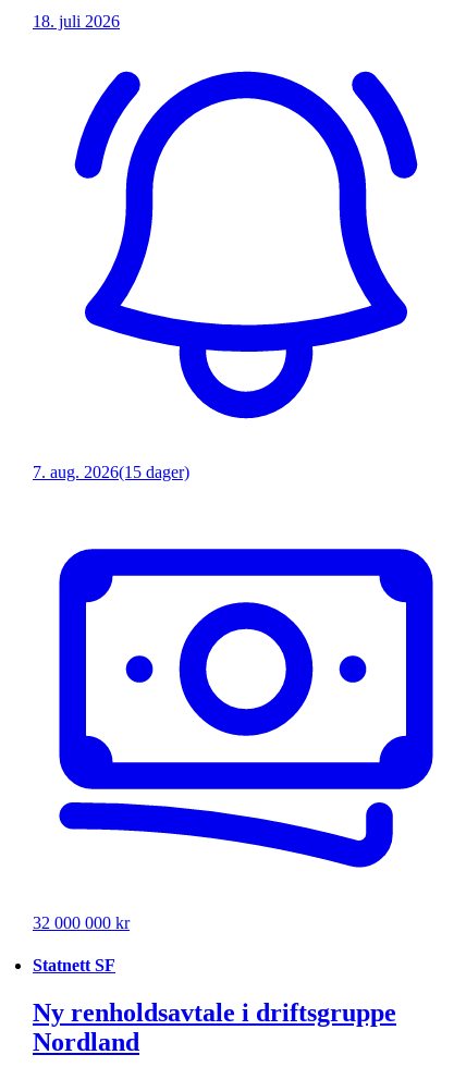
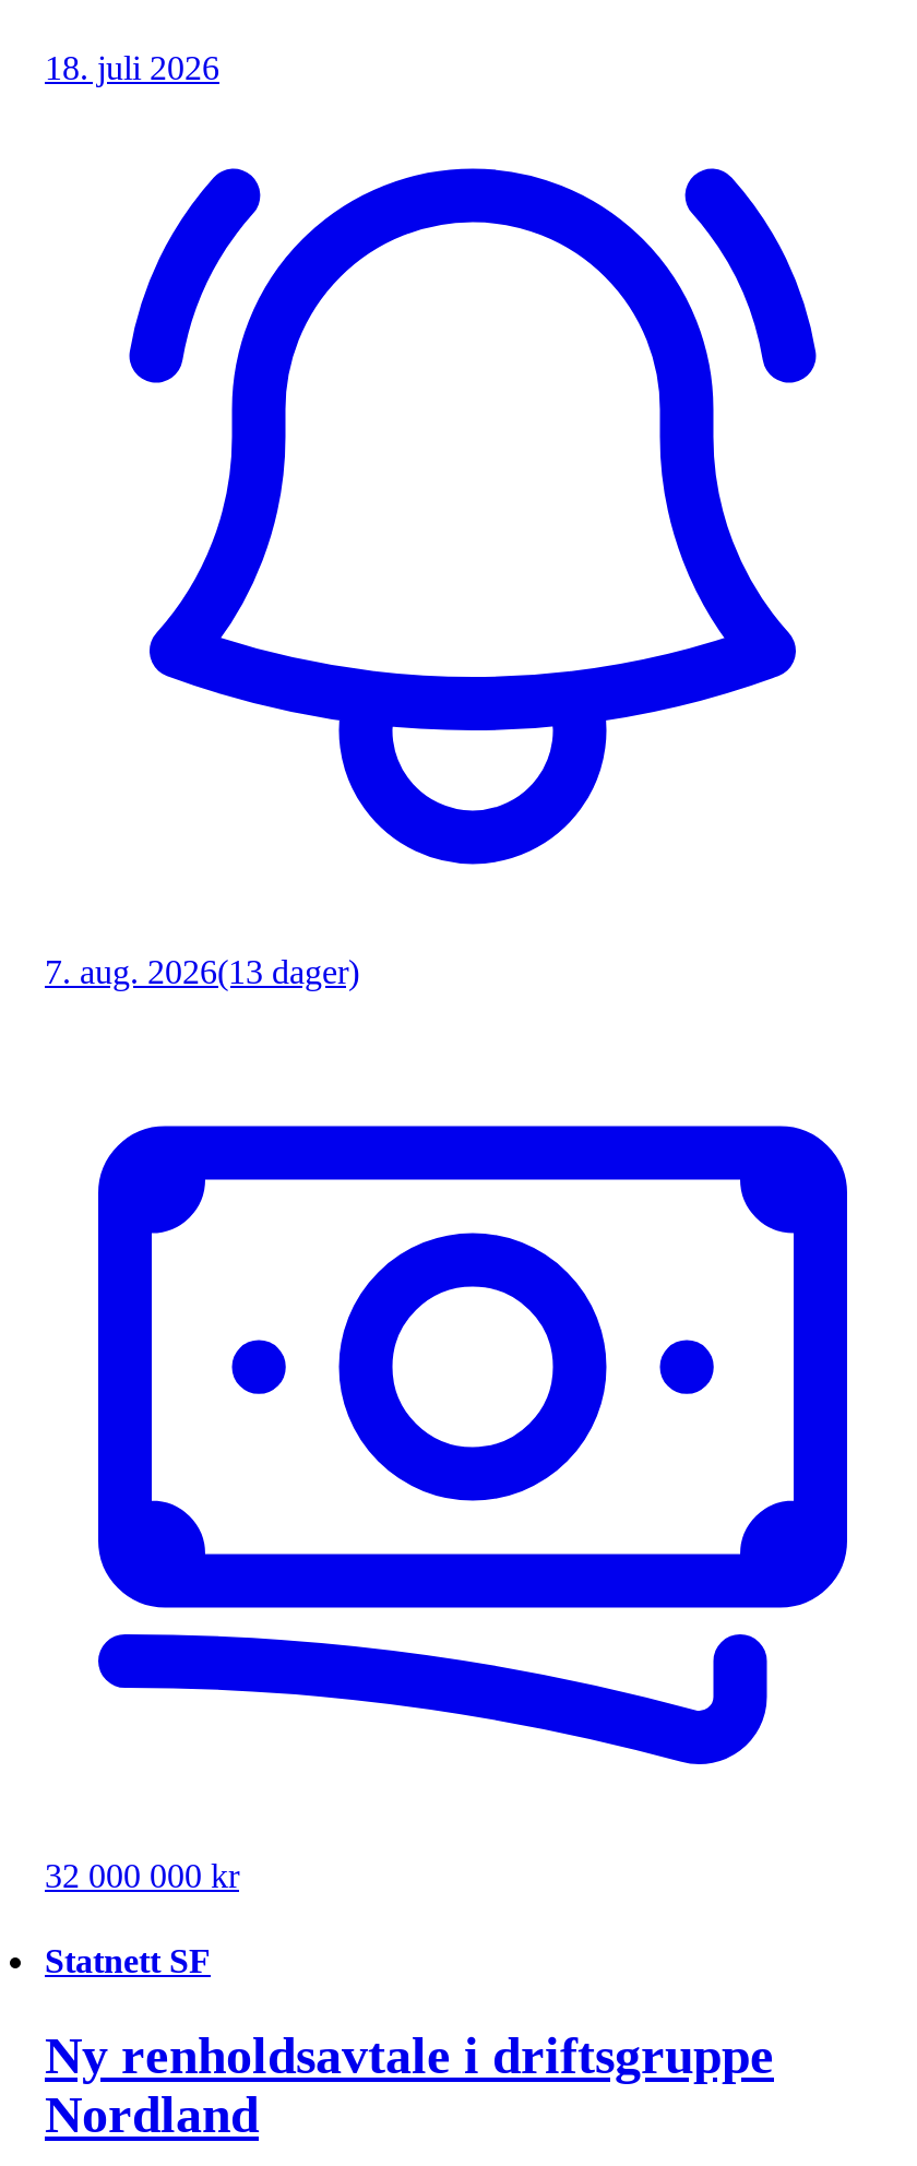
[33,462,189,481] 7. aug. 2026(15 dager) -> [45,952,359,990] 7. aug. 2026(13 dager)

